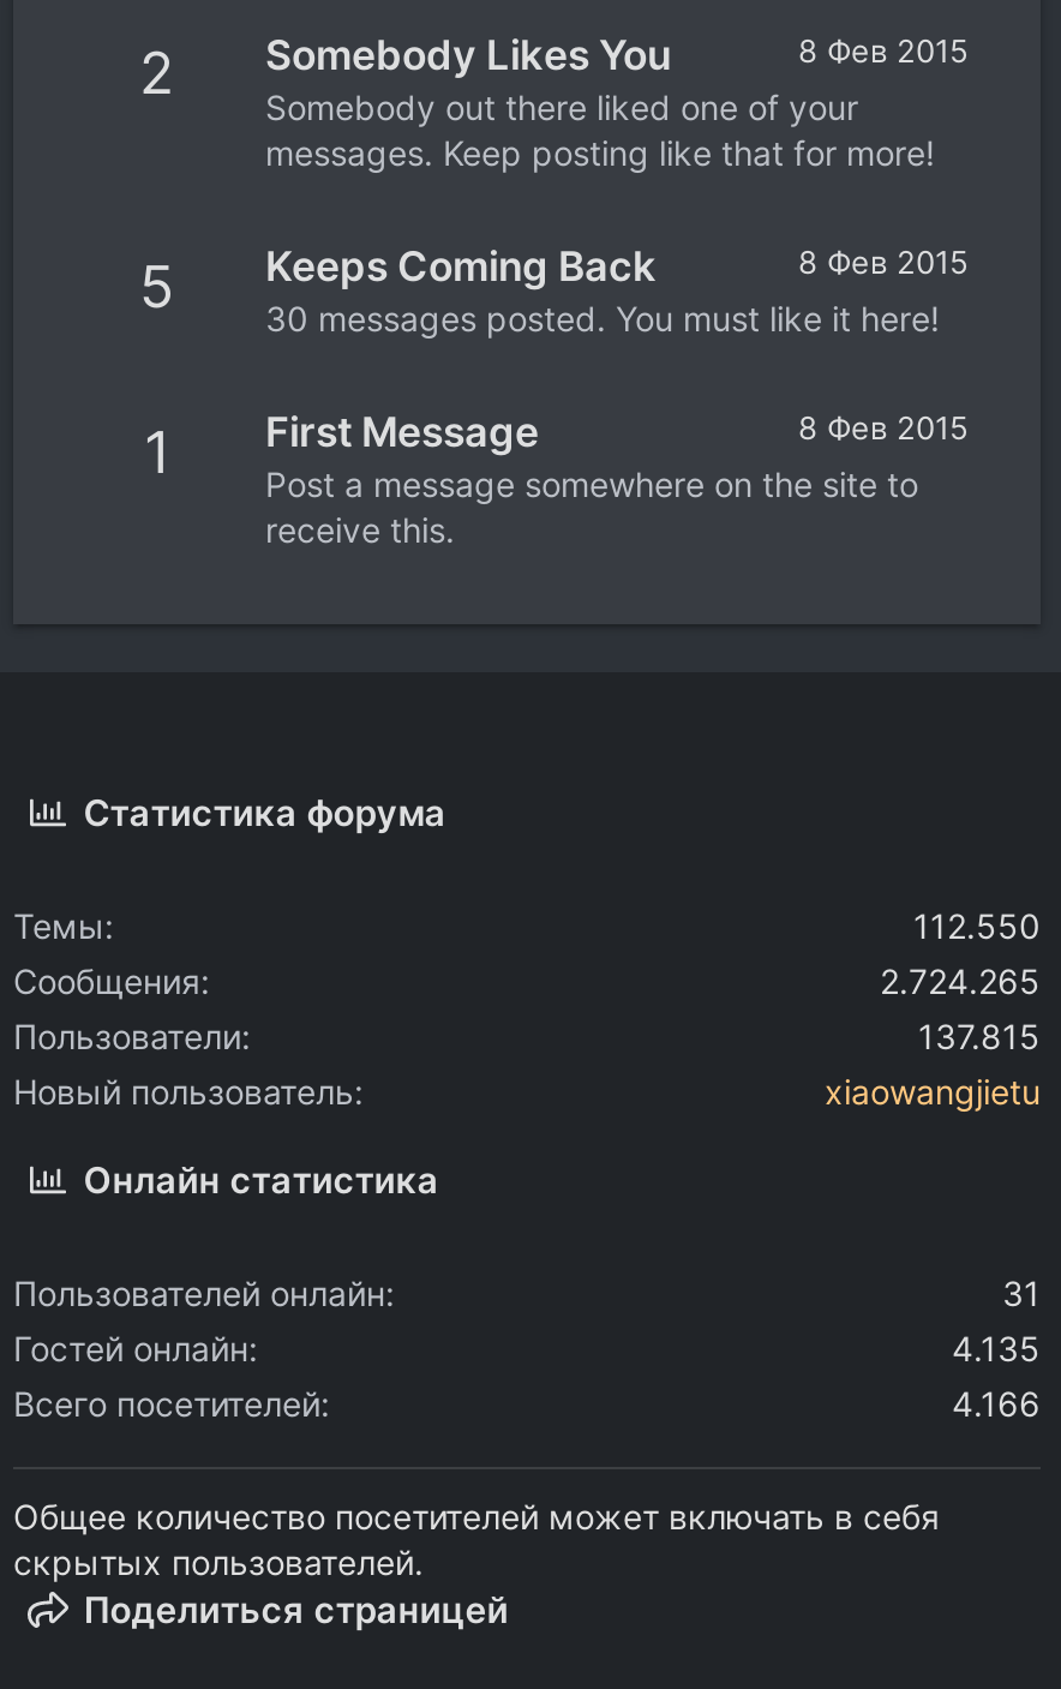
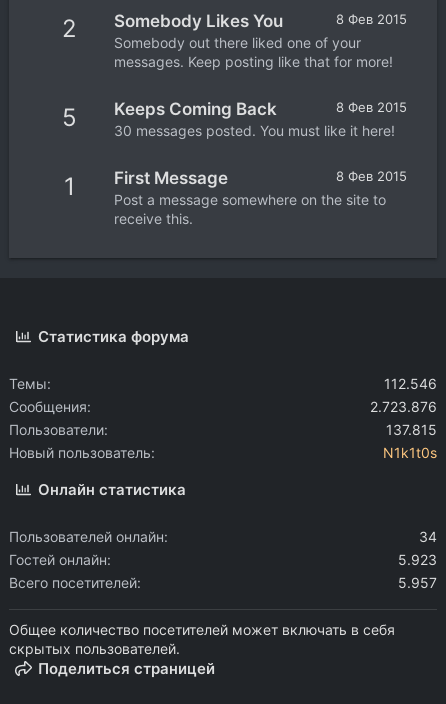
[913,906,1041,947] 112.550 -> [384,375,437,392] 112.546
[880,961,1041,1002] 2.724.265 -> [370,398,437,415] 2.723.876
[825,1072,1041,1113] xiaowangjietu -> [383,444,437,461] N1k1t0s
[1002,1273,1041,1314] 31 -> [419,528,437,545] 34
[952,1329,1041,1369] 4.135 -> [398,551,437,568] 5.923
[952,1384,1041,1425] 4.166 -> [398,574,437,591] 5.957

